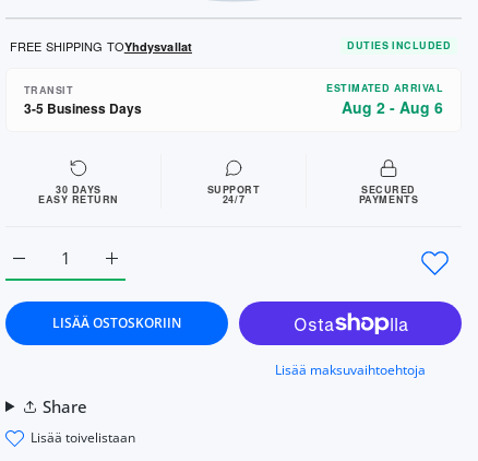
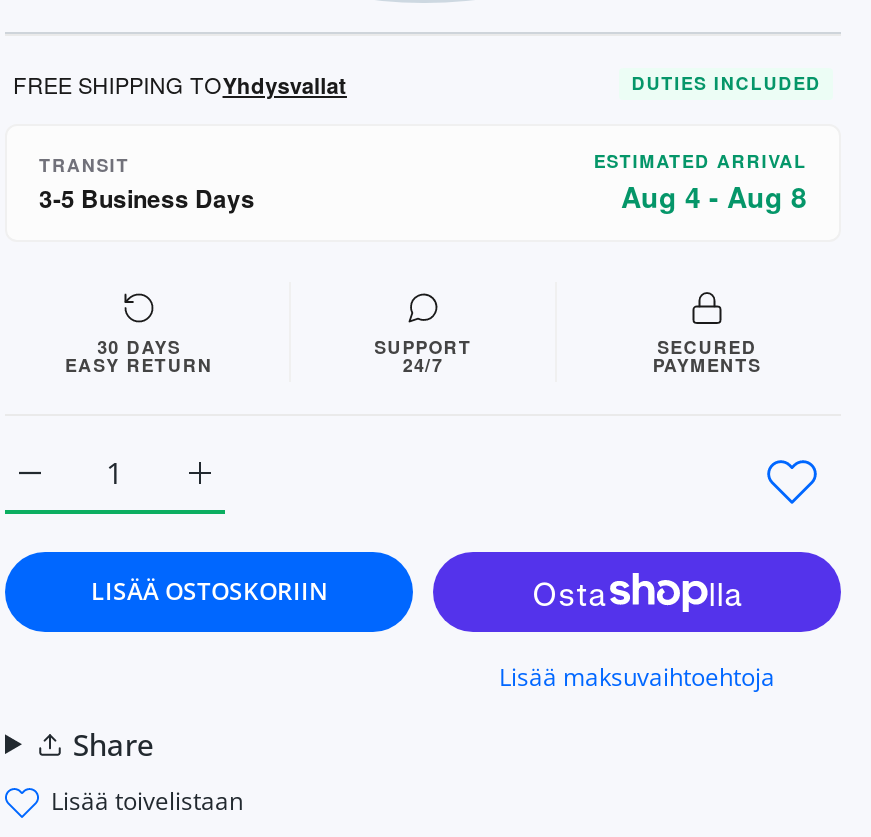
[342,96,443,118] Aug 2 - Aug 6 -> [621,176,807,216] Aug 4 - Aug 8

